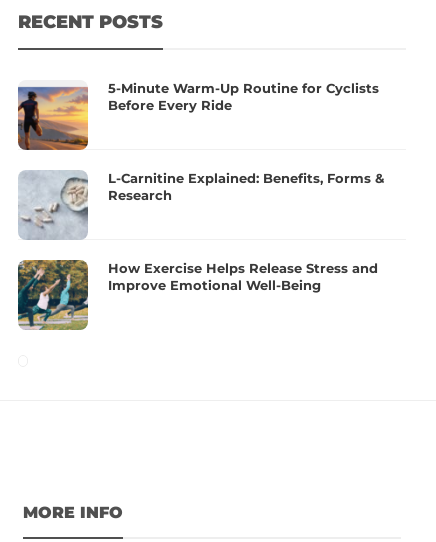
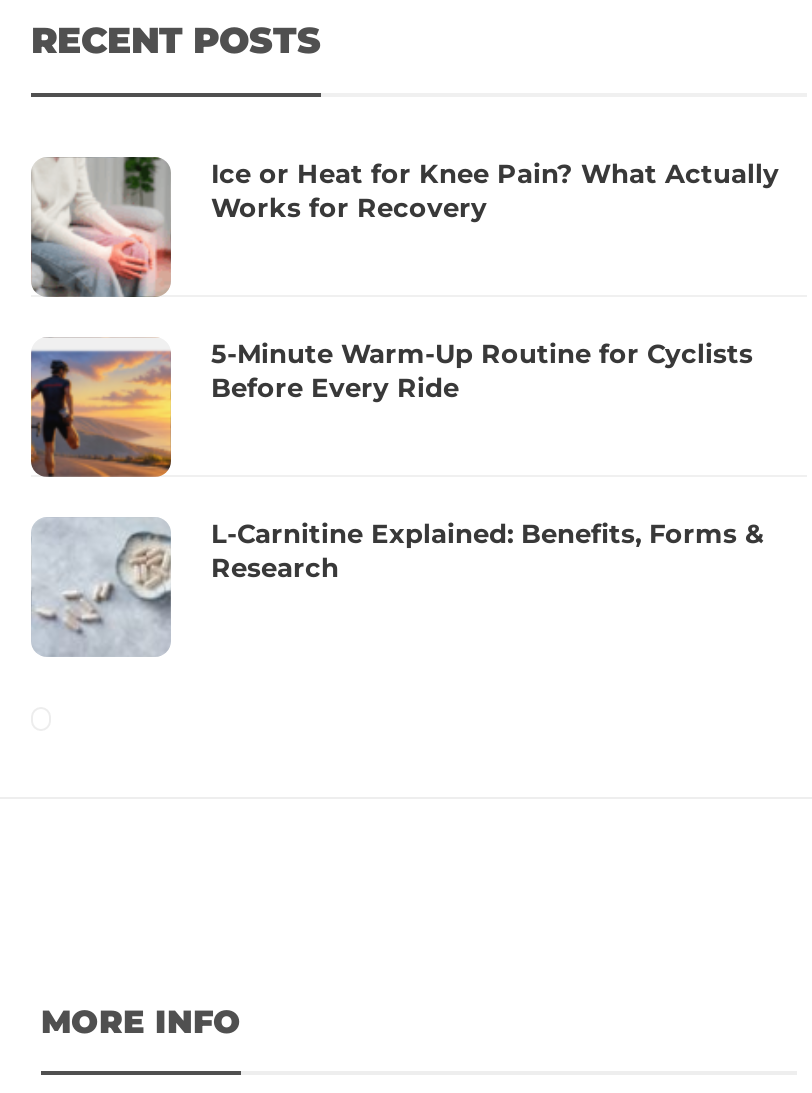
none -> [31,155,779,299] [image] | Ice or Heat for Knee Pain? What Actually | Works for Recovery
moved [16,80,384,203] -> [27,338,763,584]: [image] | 5-Minute Warm-Up Routine for Cyclists | Before Every Ride | L-Carnitine Explained: Benefits, Forms & | Research
moved [17,170,90,240] -> [29,517,175,657]: [image]
[17,259,378,331] [image] | How Exercise Helps Release Stress and | Improve Emotional Well-Being -> none

